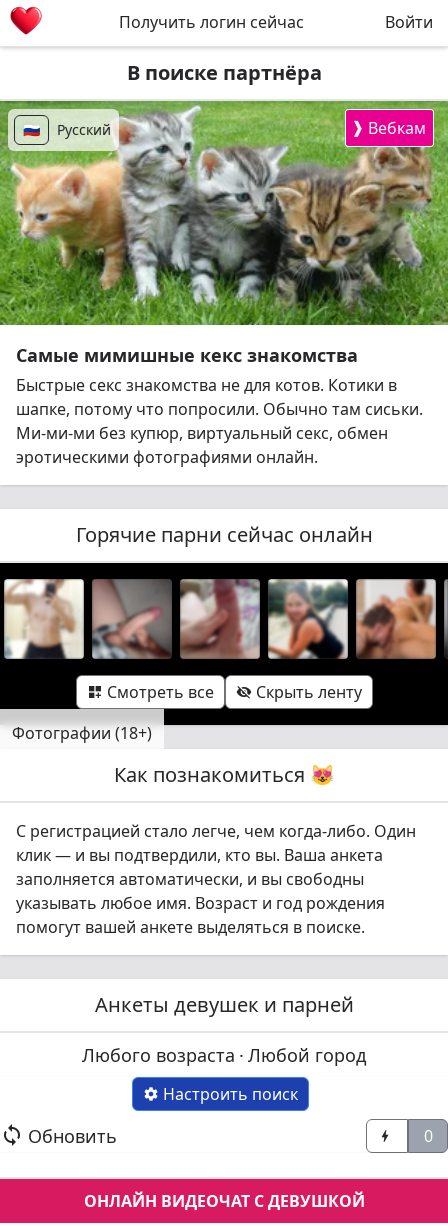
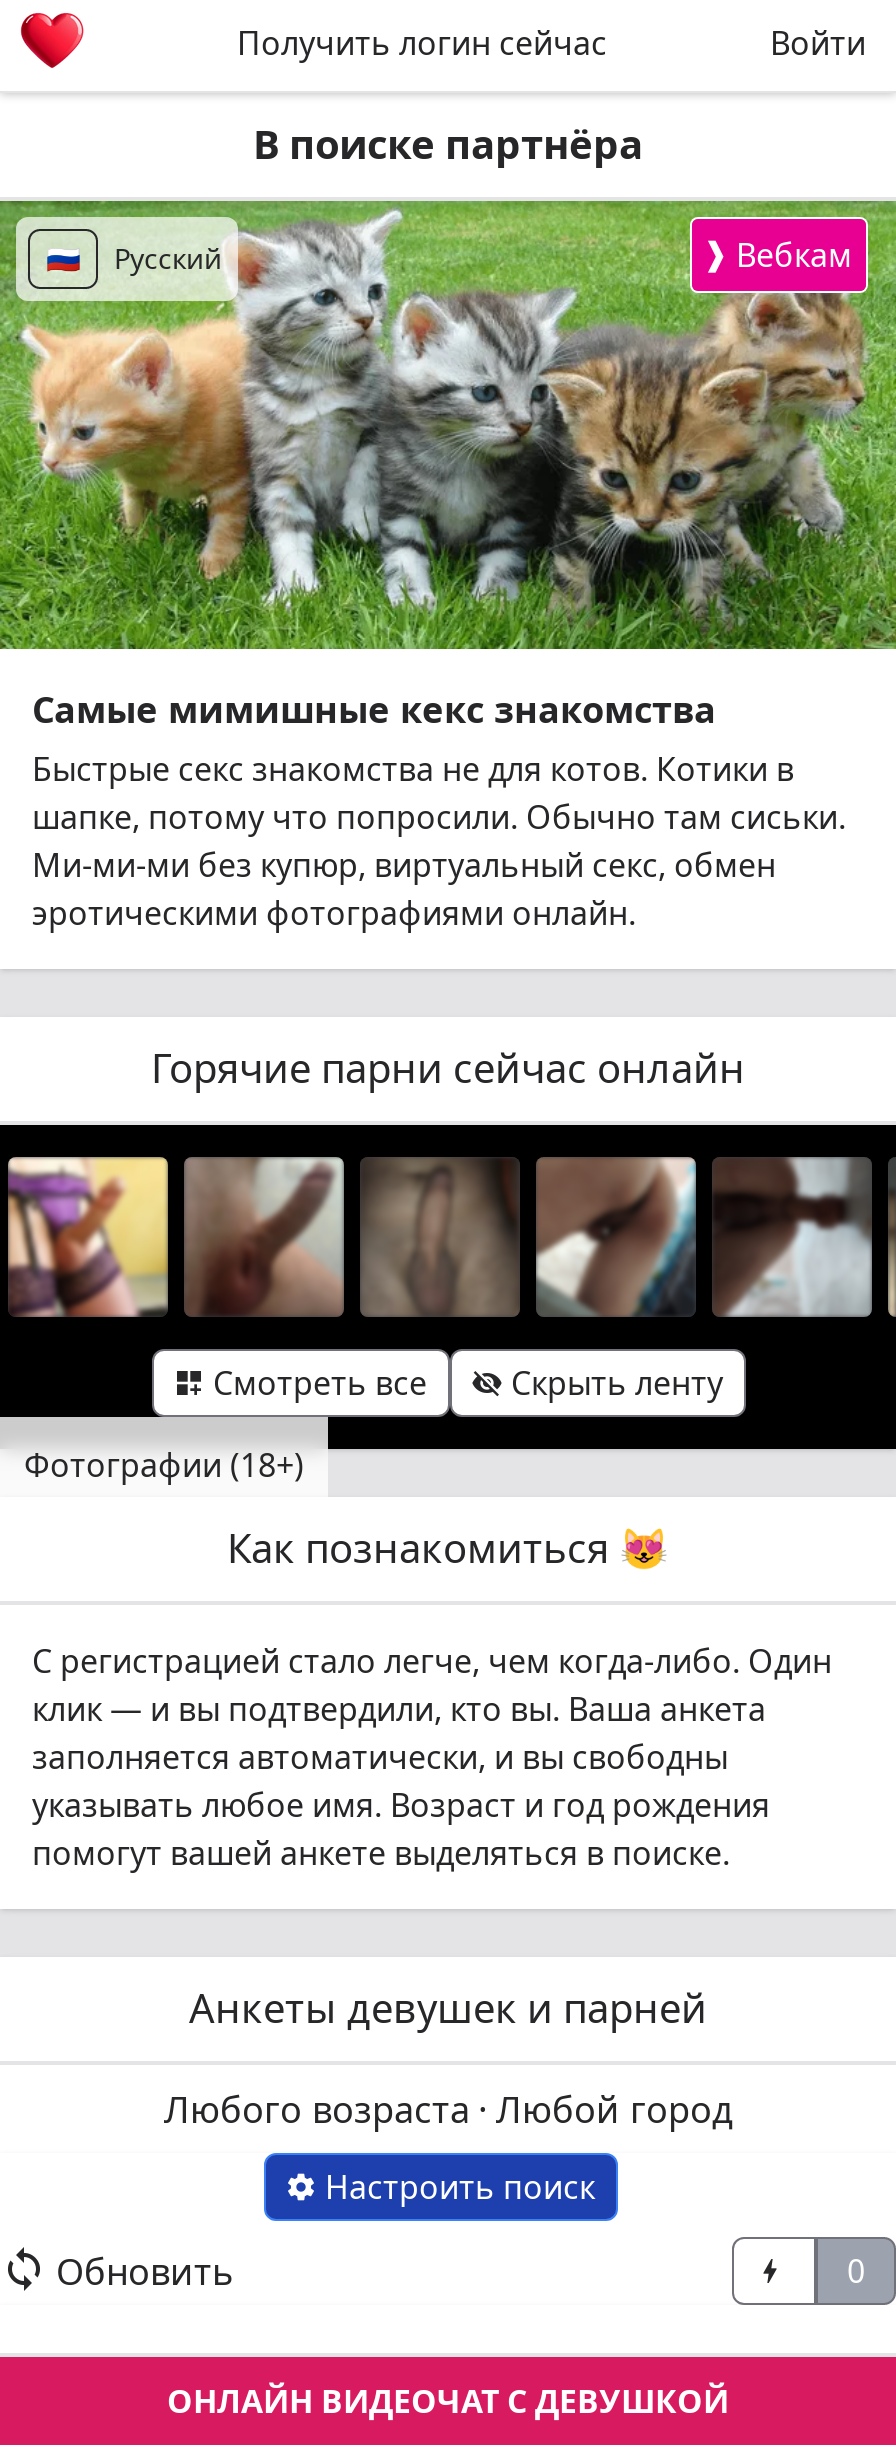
[4,579,84,659] [image] -> [8,1157,168,1317] [image]
[92,580,171,659] [image] -> [186,1157,344,1315] [image]
[180,579,260,659] [image] -> [362,1159,518,1315] [image]
[268,579,348,659] [image] -> [536,1157,696,1317] [image]
[356,579,436,659] [image] -> [714,1157,872,1317] [image]

